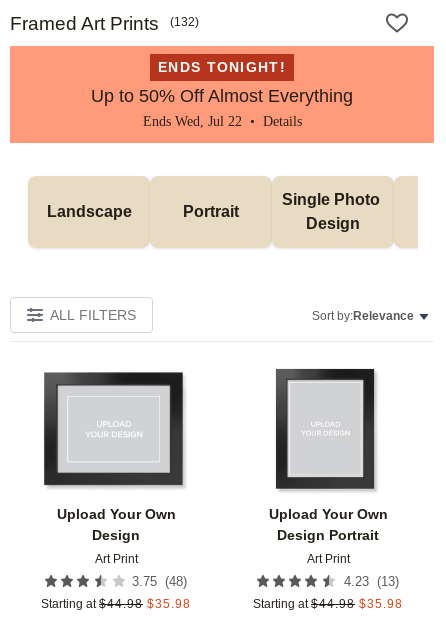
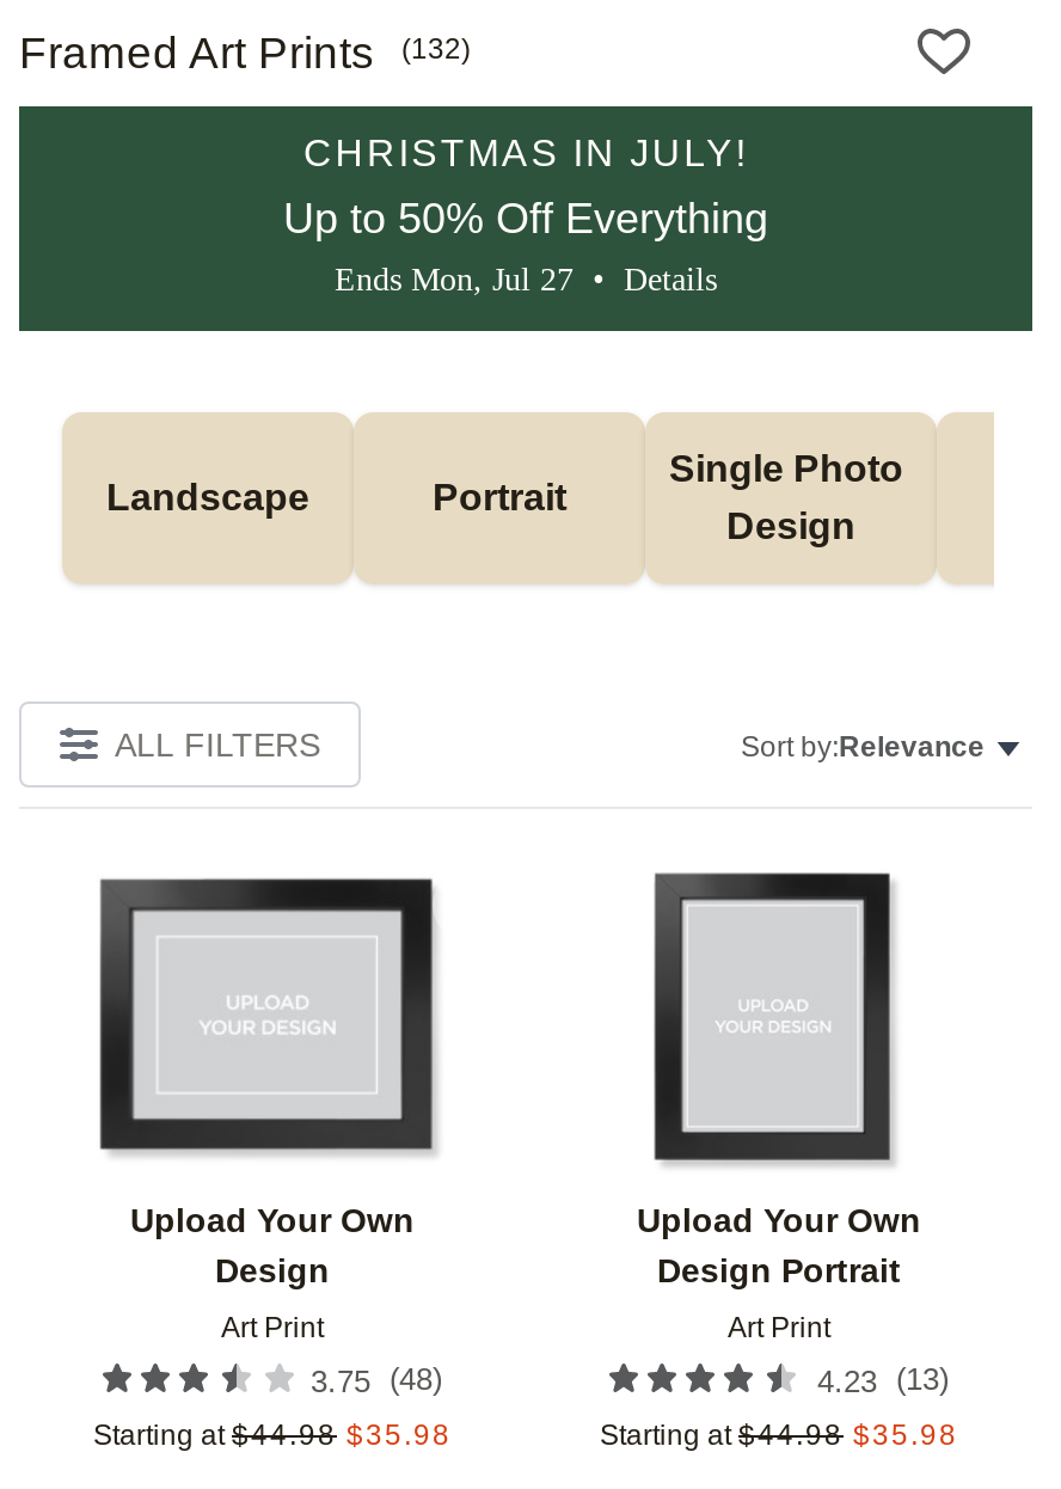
[9,45,435,144] [image] | ENDS TONIGHT! | Up to 50% Off Almost Everything | Ends Wed, Jul 22 • Details -> [17,103,1035,335] [image] | CHRISTMAS IN JULY! | Up to 50% Off Everything | Ends Mon, Jul 27 • Details

